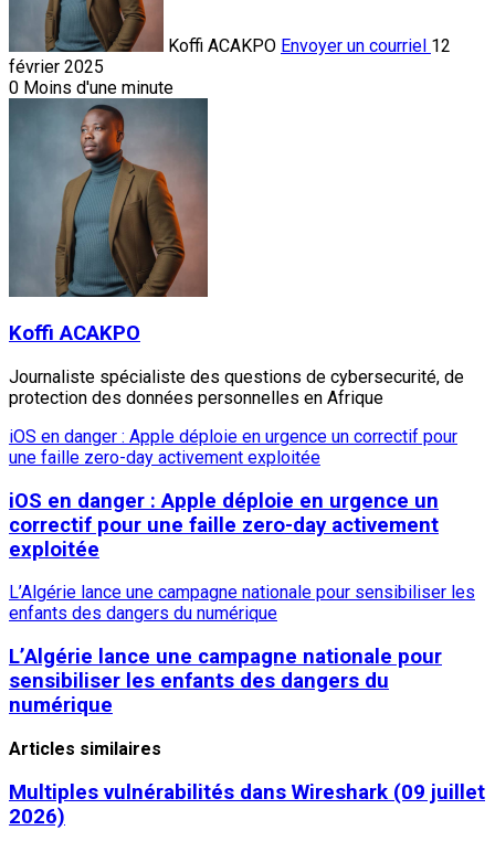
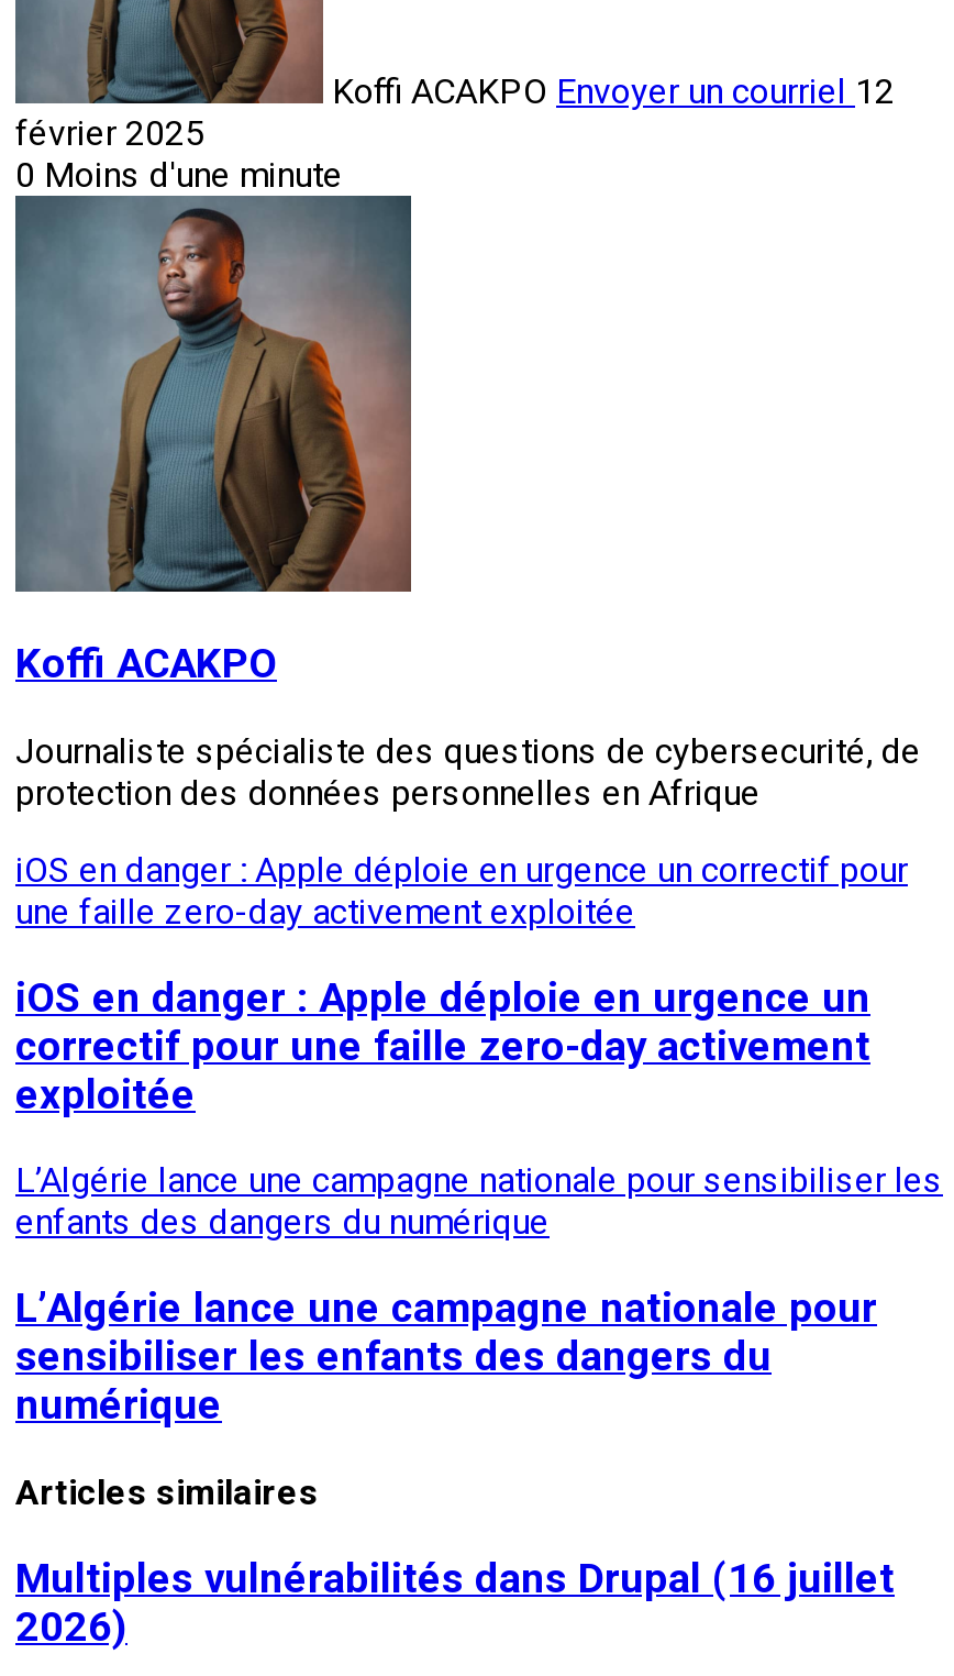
[9,780,485,804] Multiples vulnérabilités dans Wireshark (09 juillet -> [15,1554,895,1603] Multiples vulnérabilités dans Drupal (16 juillet

